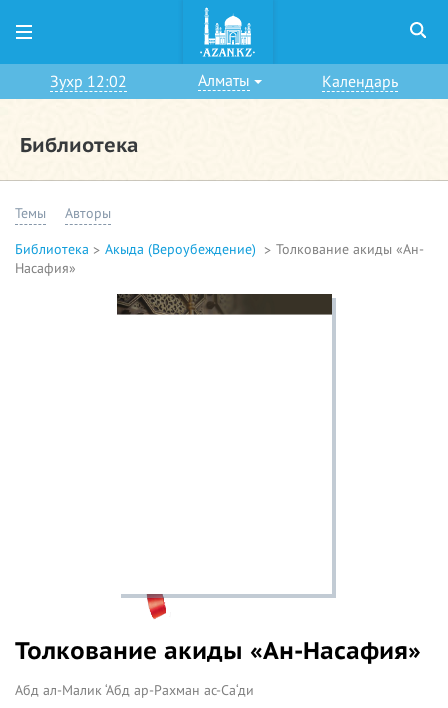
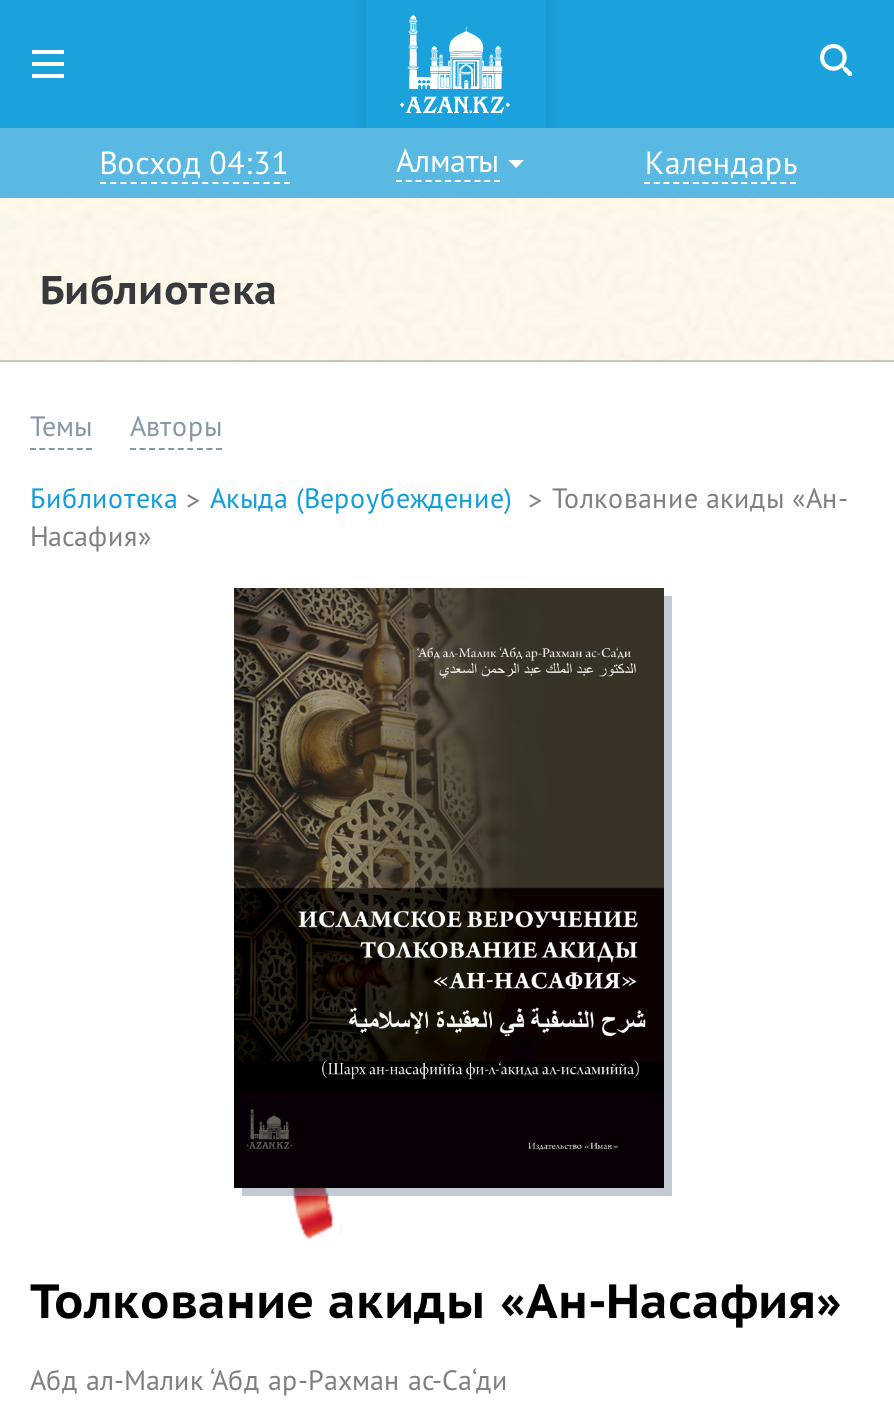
[50,73,127,91] Зухр 12:02 -> [99,146,289,182] Восход 04:31
none -> [232,628,666,1190] [image]

